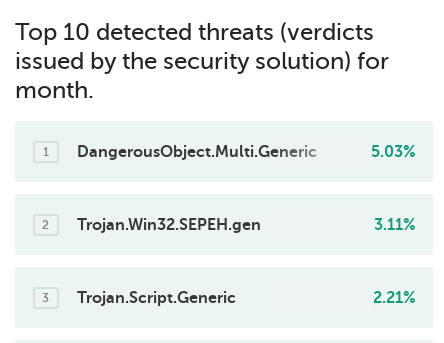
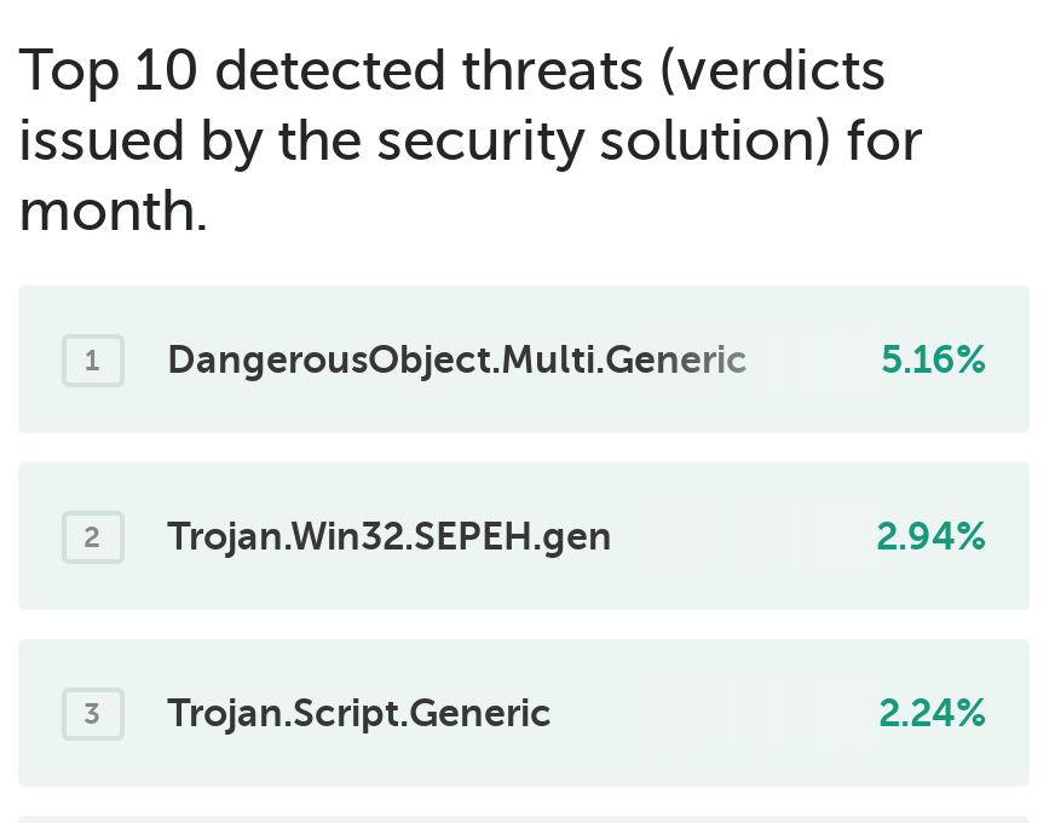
[370,142,415,160] 5.03% -> [881,338,987,381] 5.16%
[373,215,415,233] 3.11% -> [876,514,987,558] 2.94%
[372,288,415,306] 2.21% -> [878,691,987,735] 2.24%

